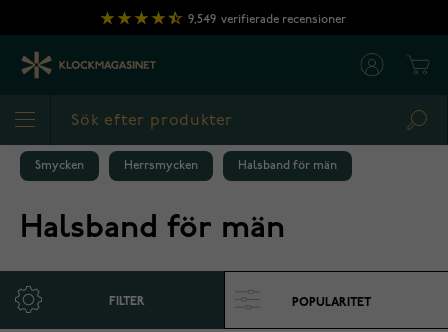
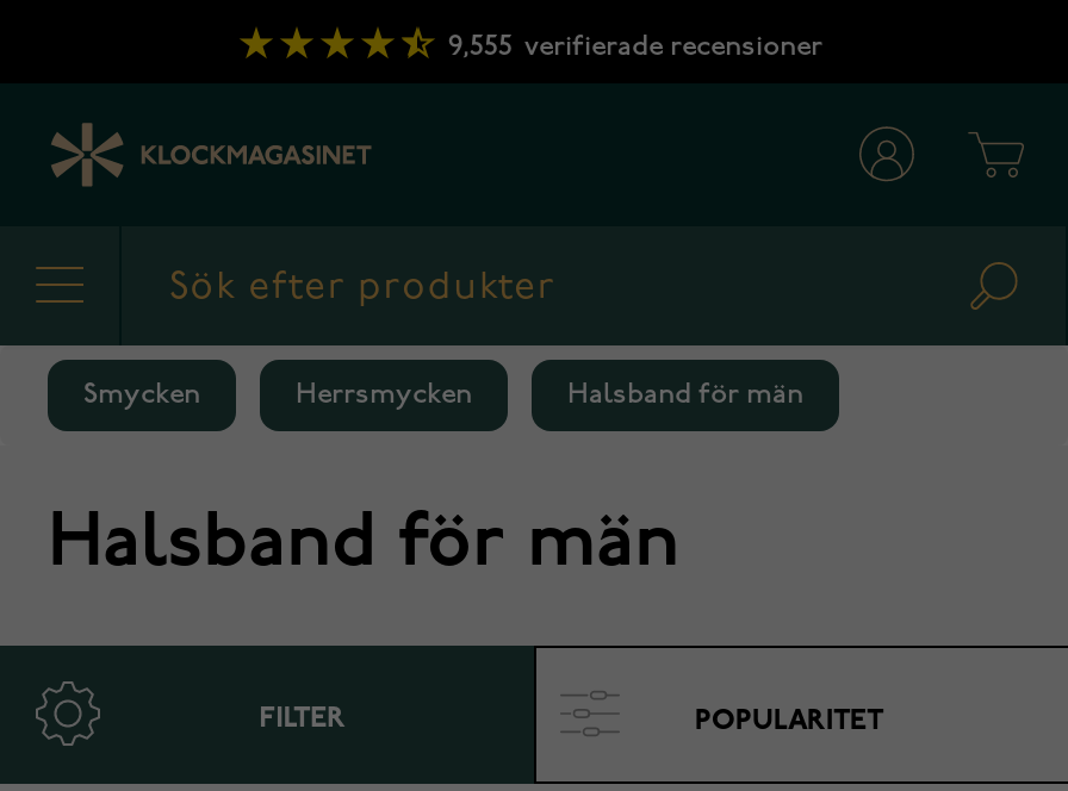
[187,12,345,27] 9,549 verifierade recensioner -> [448,29,822,64] 9,555 verifierade recensioner

